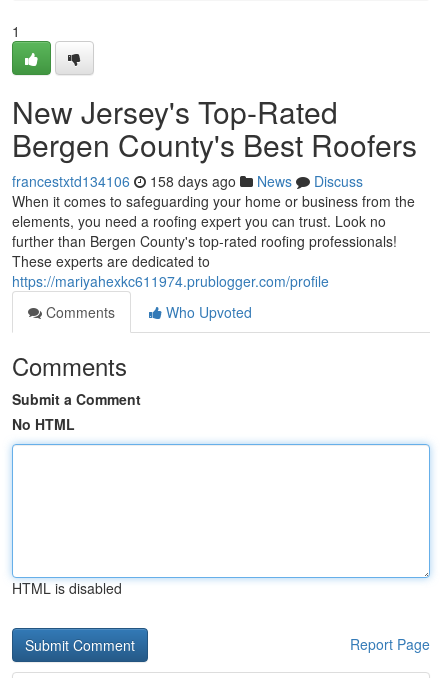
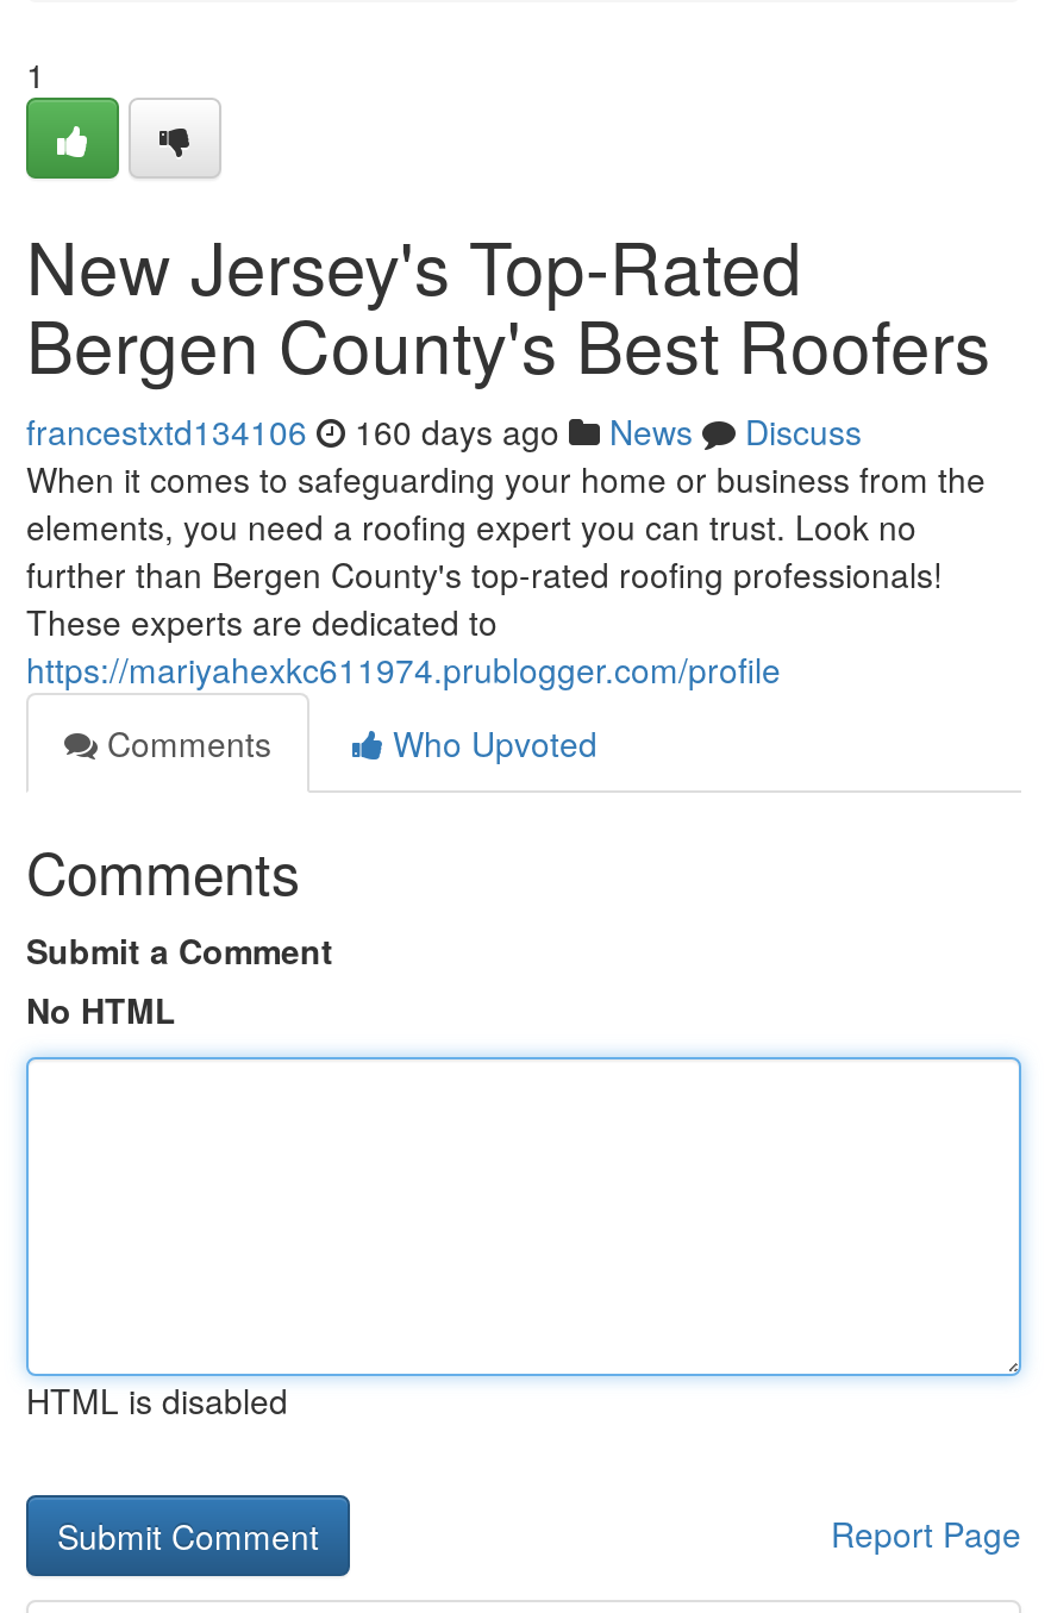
[12,171,363,191] francestxtd134106 158 days ago News Discuss -> [26,407,862,455] francestxtd134106 160 days ago News Discuss

